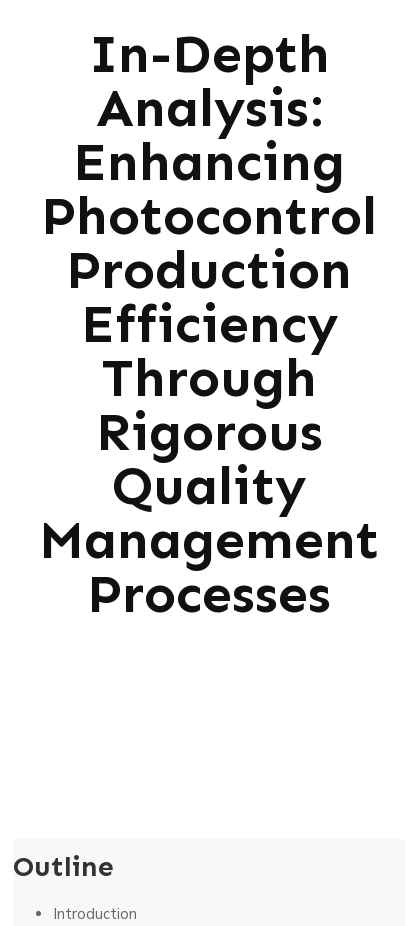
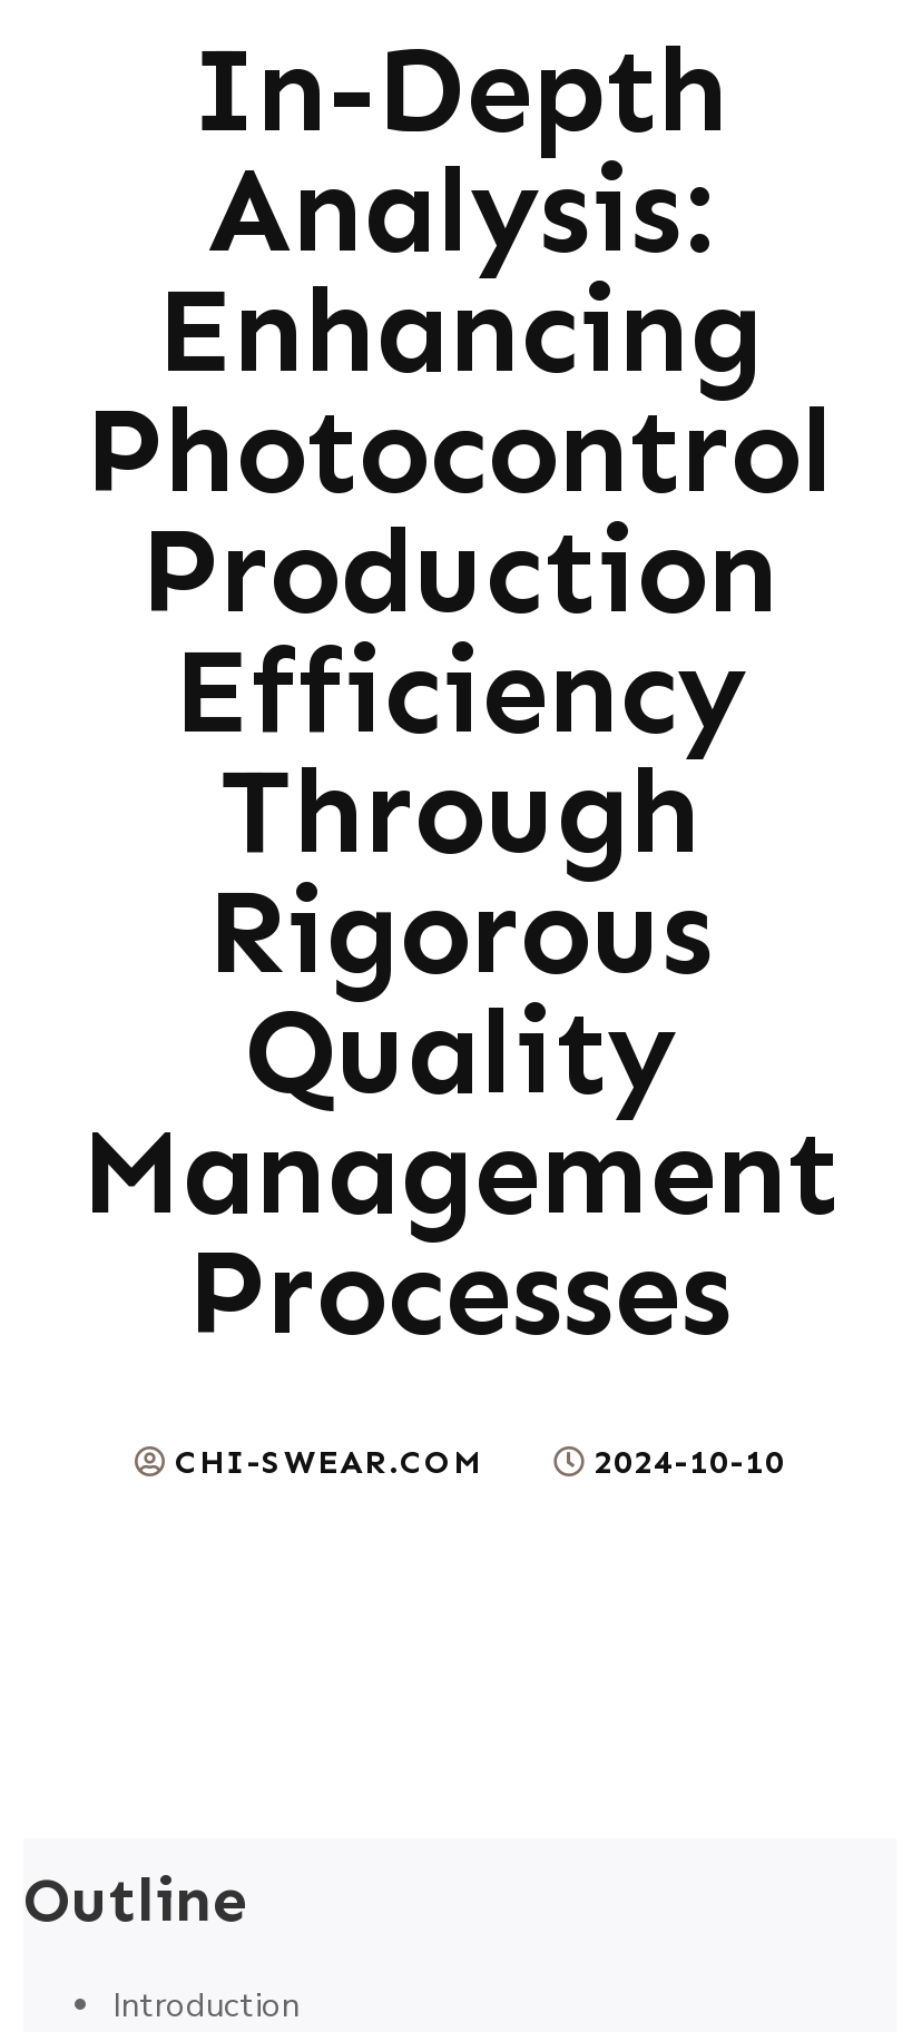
none -> [175,1442,785,1482] CHI-SWEAR.COM | 2024-10-10

